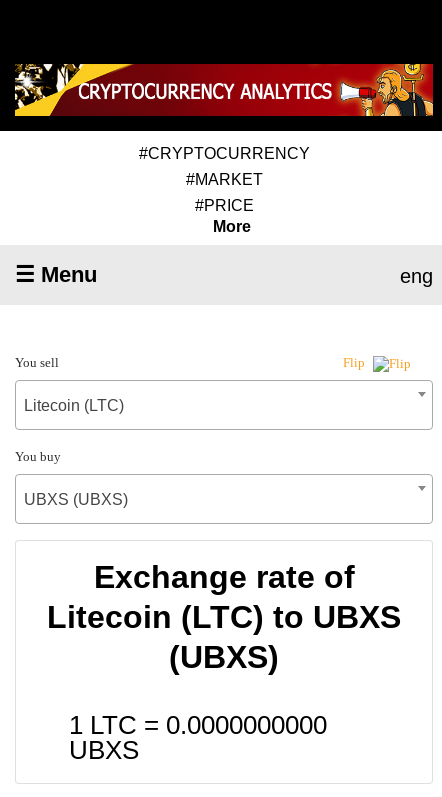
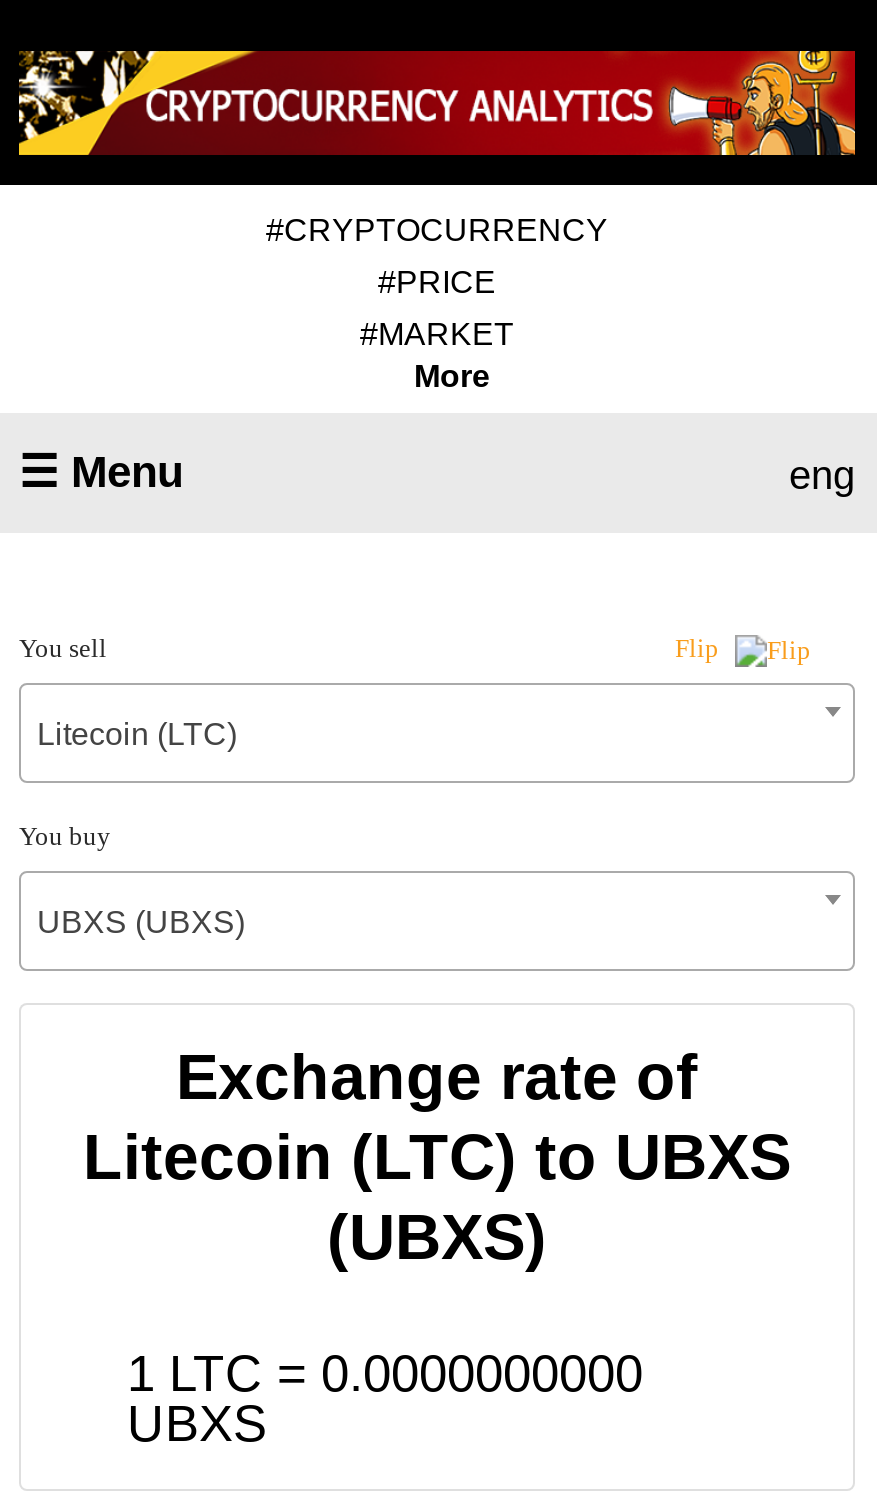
moved [185,171,262,188] -> [360,316,514,350]: #MARKET
moved [194,197,253,214] -> [378,264,496,298]: #PRICE

